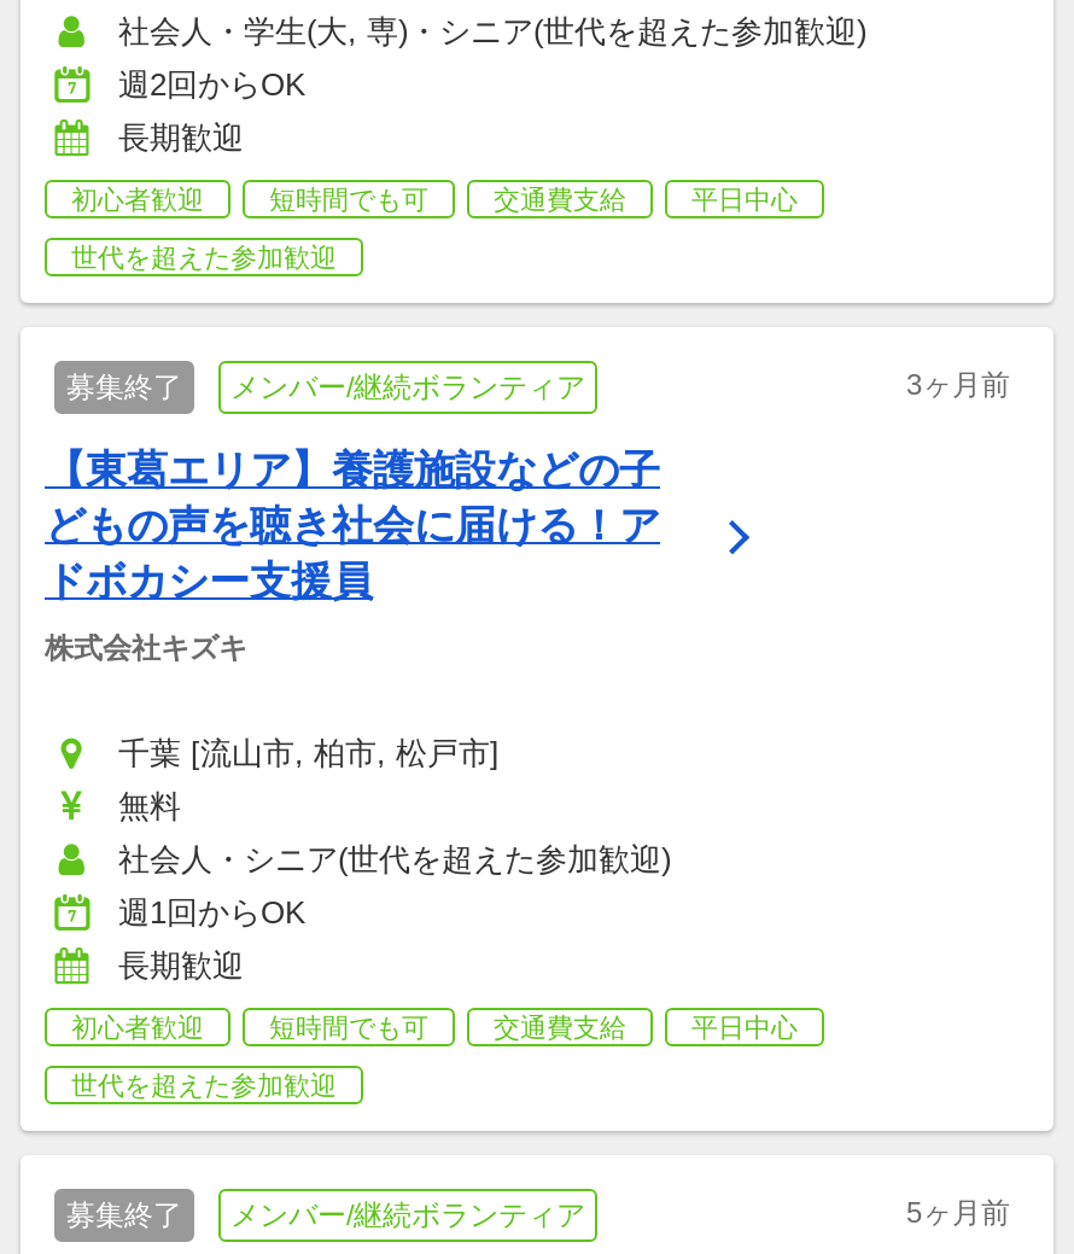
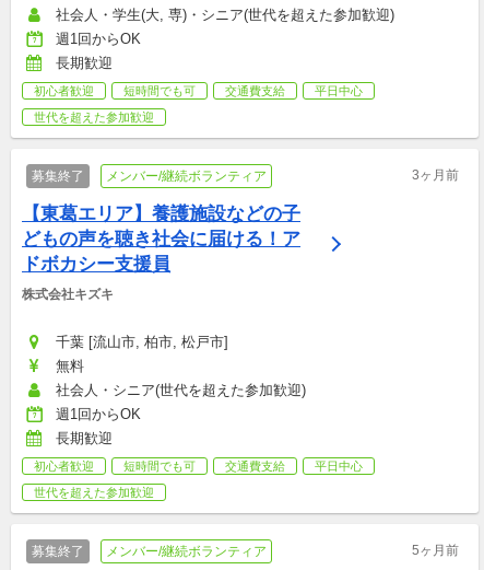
[118,65,307,101] 週2回からOK -> [55,30,140,46] 週1回からOK

